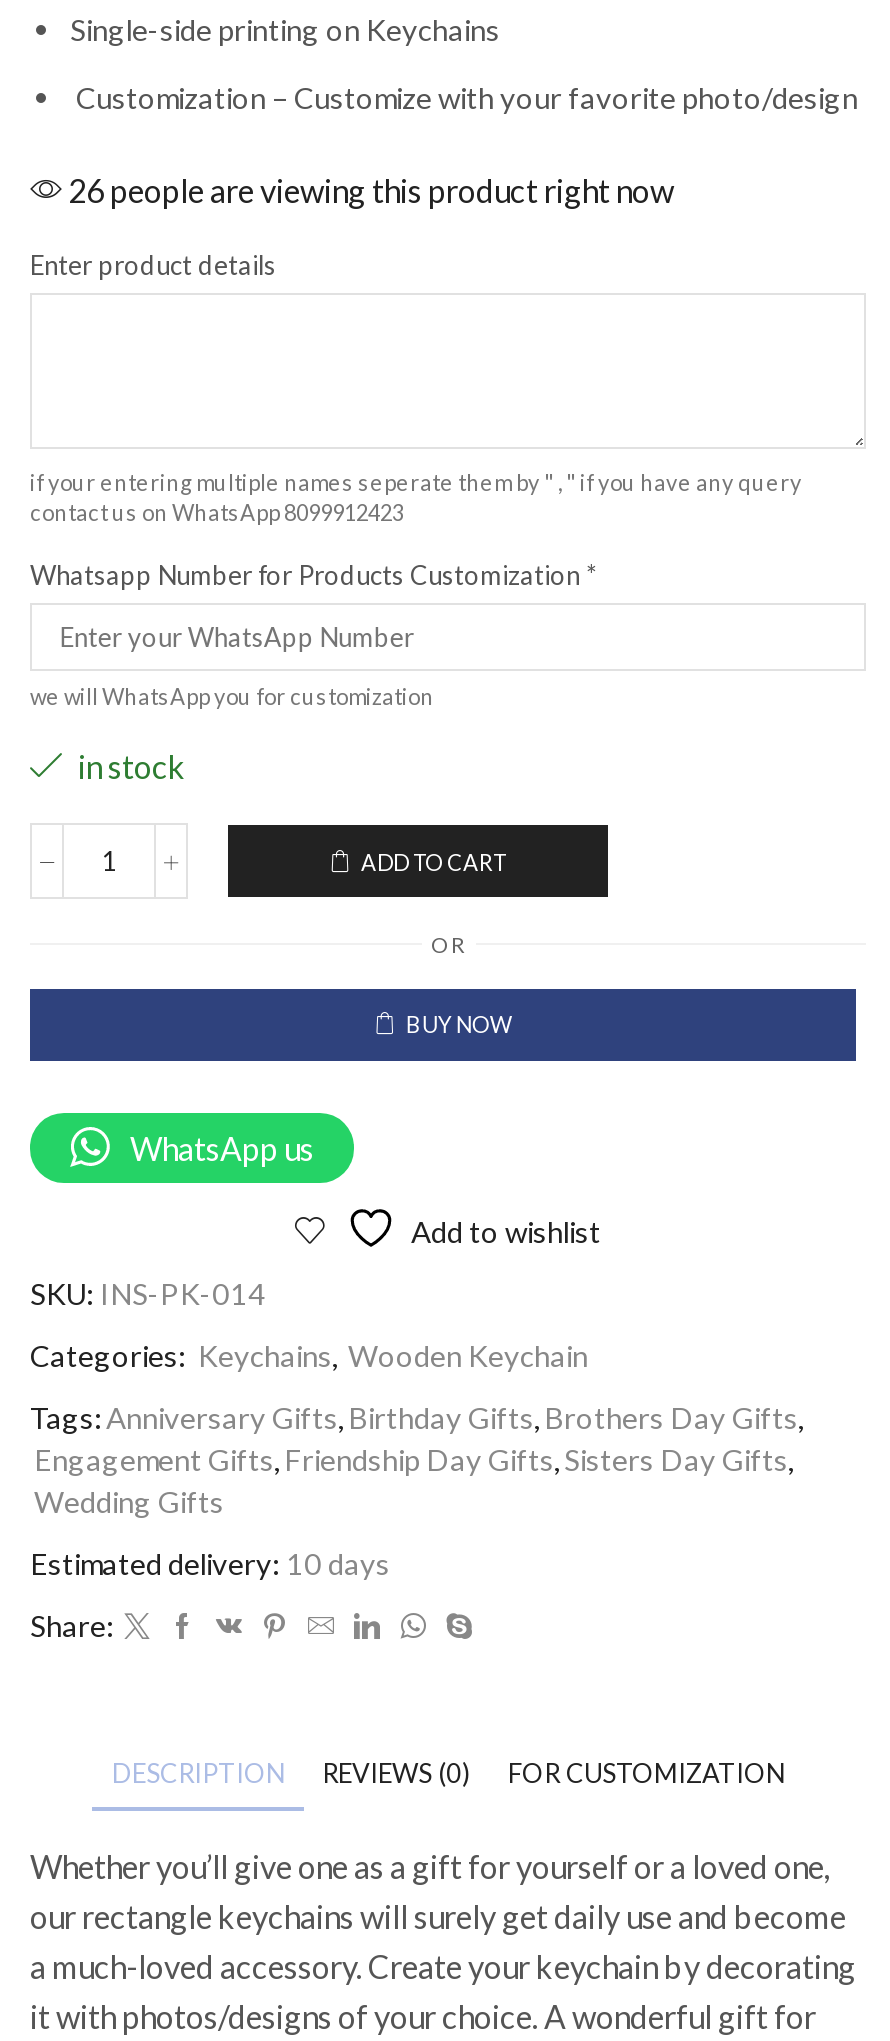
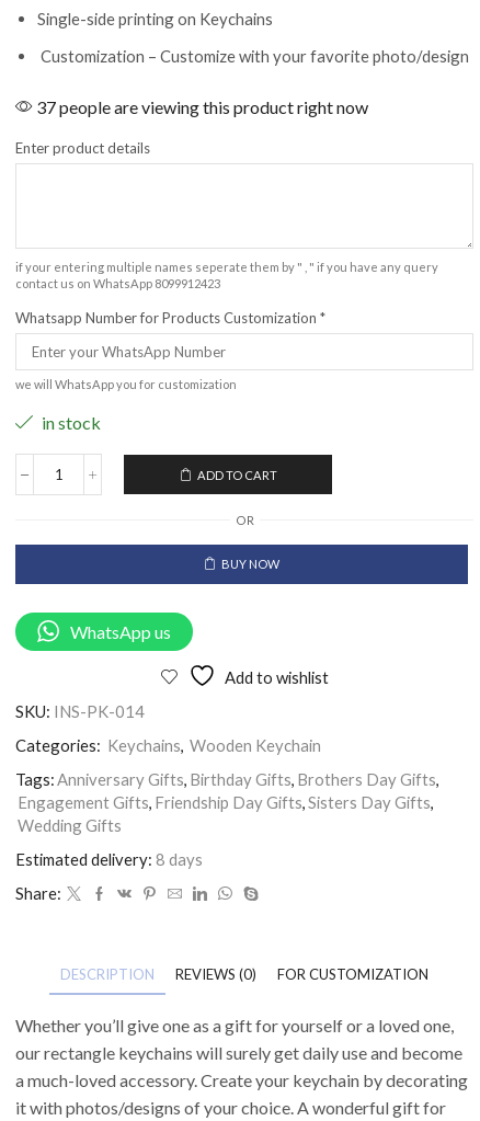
[62,171,674,209] 26 people are viewing this product right now -> [33,96,368,117] 37 people are viewing this product right now
[30,1544,390,1580] Estimated delivery: 10 days -> [15,849,203,869] Estimated delivery: 8 days

